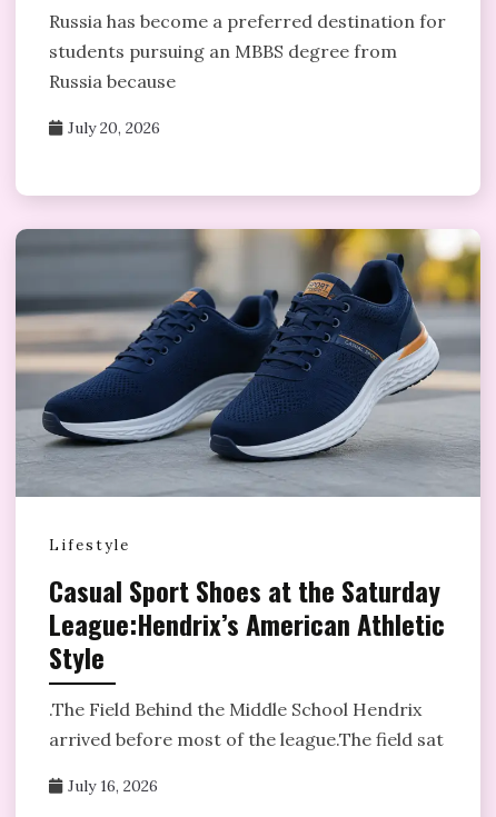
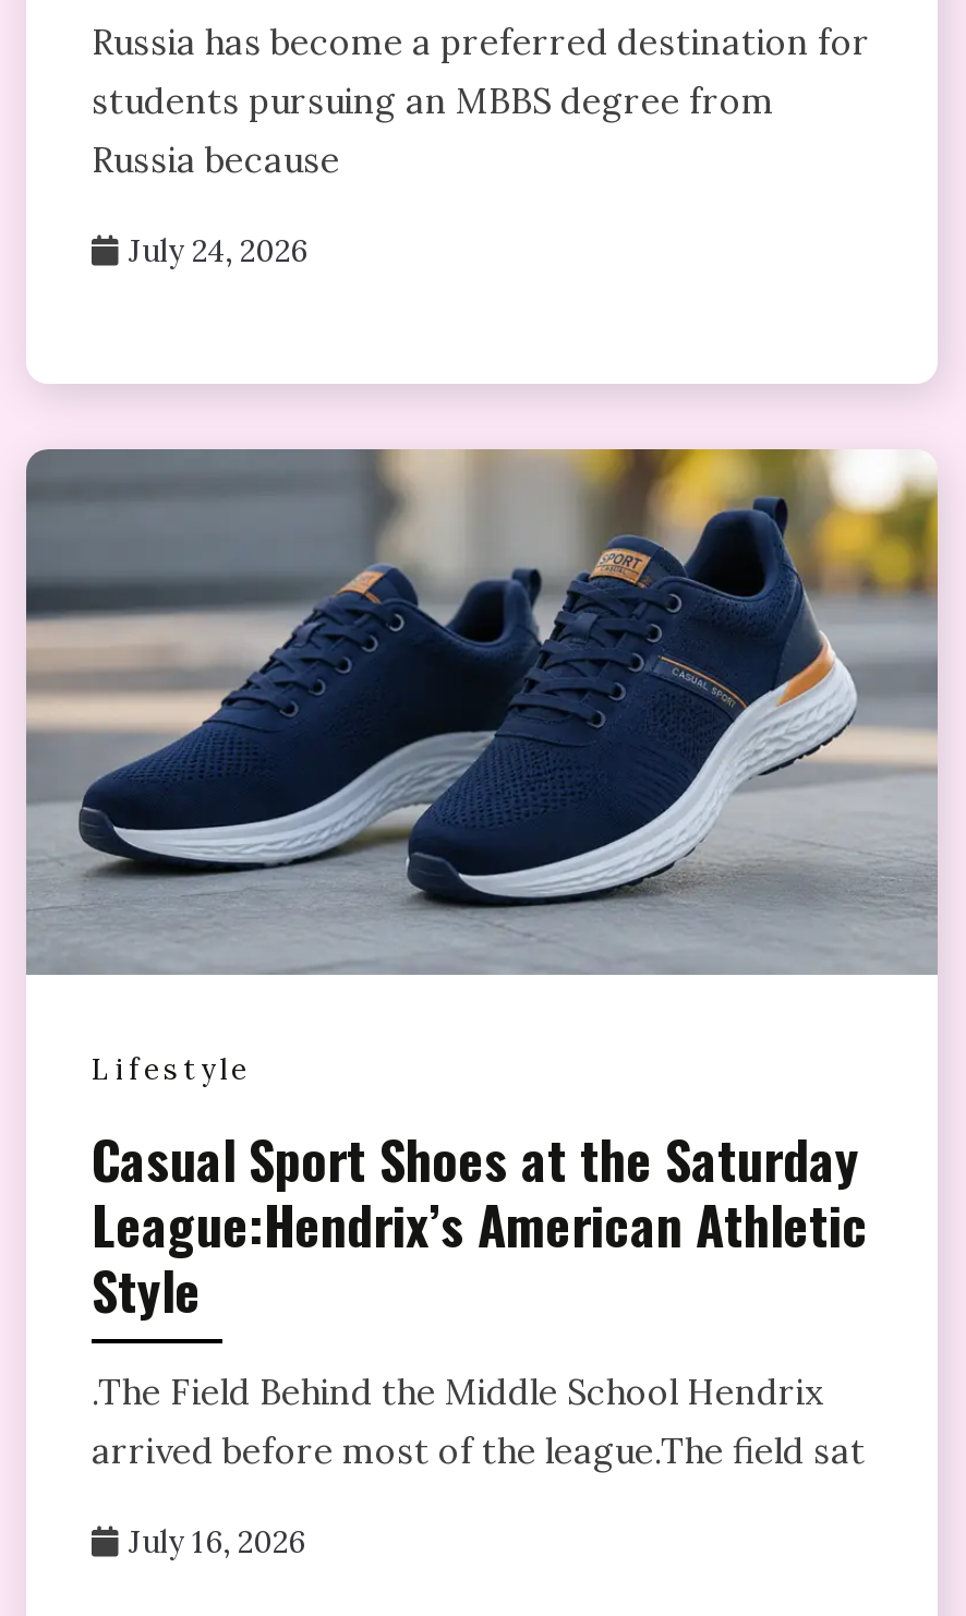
[68,118,160,138] July 20, 2026 -> [129,232,307,271] July 24, 2026

